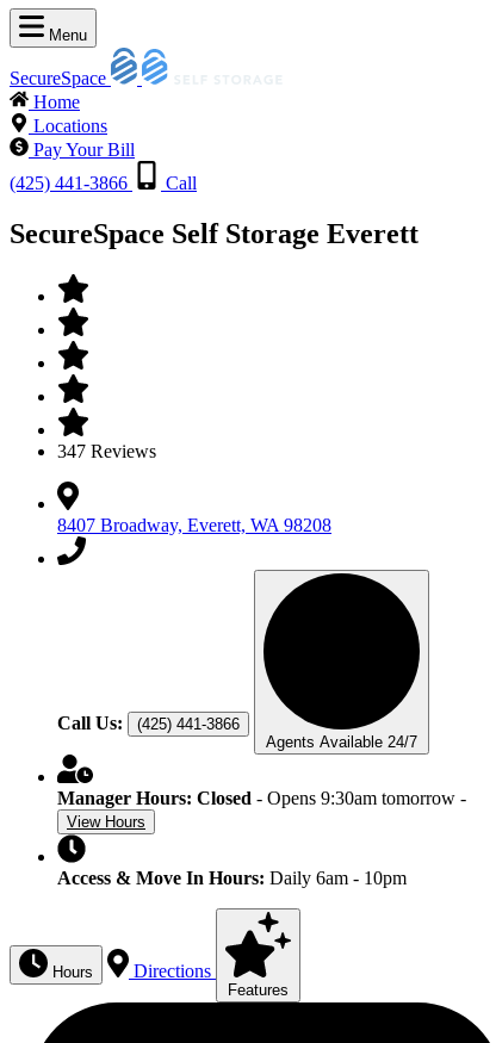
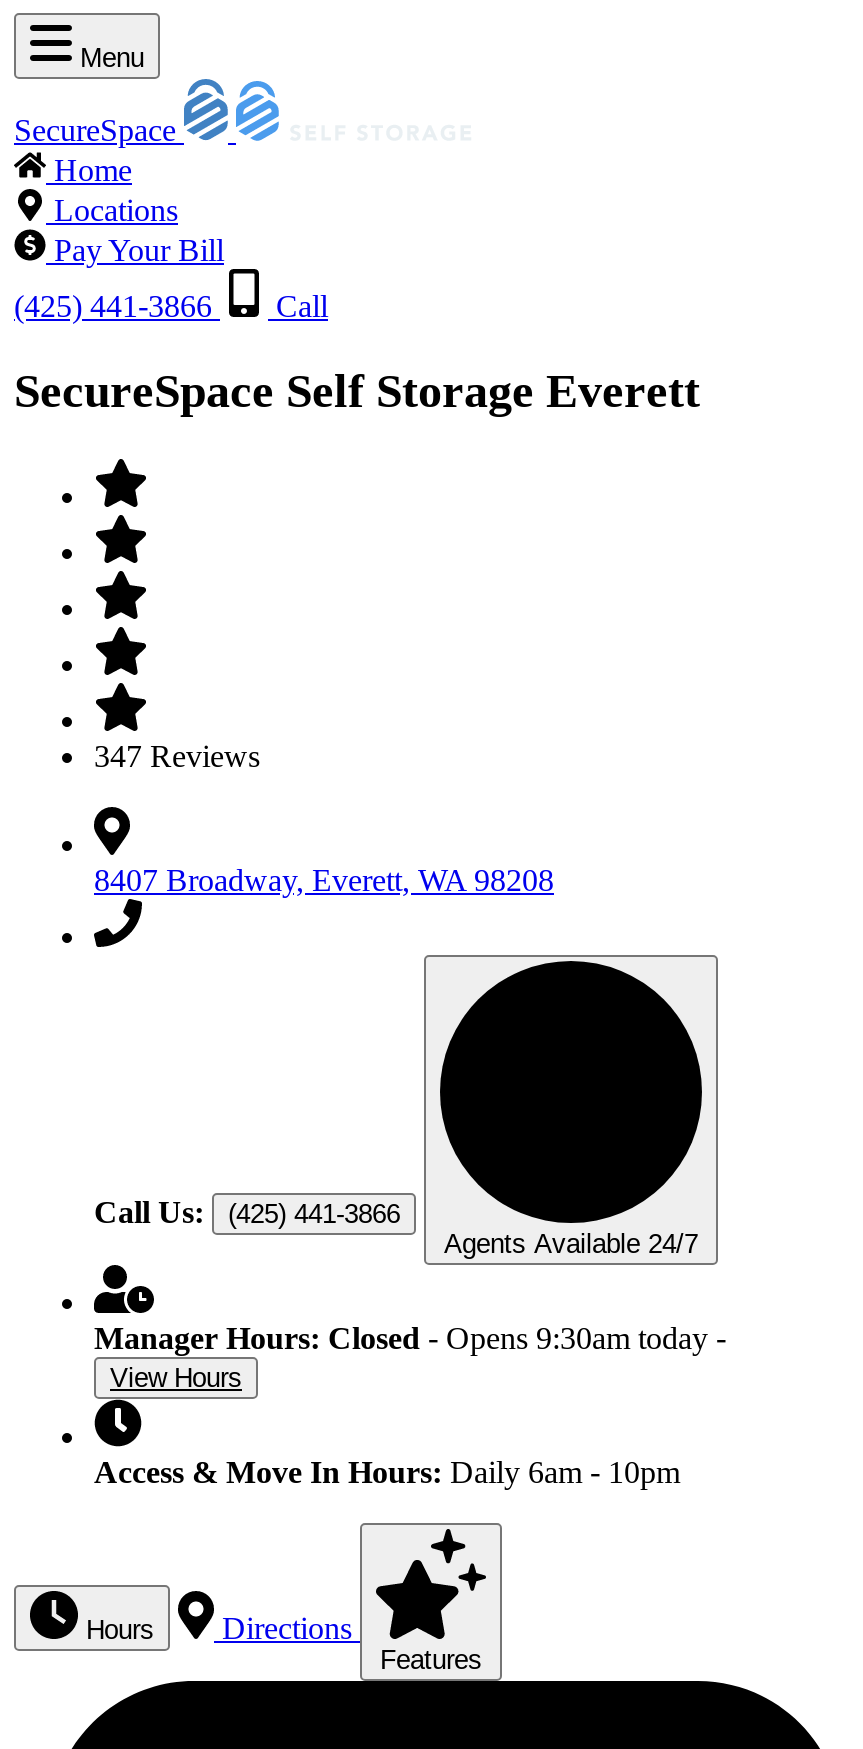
[57,788,466,808] Manager Hours: Closed - Opens 9:30am tomorrow - -> [94,1321,726,1355] Manager Hours: Closed - Opens 9:30am today -

